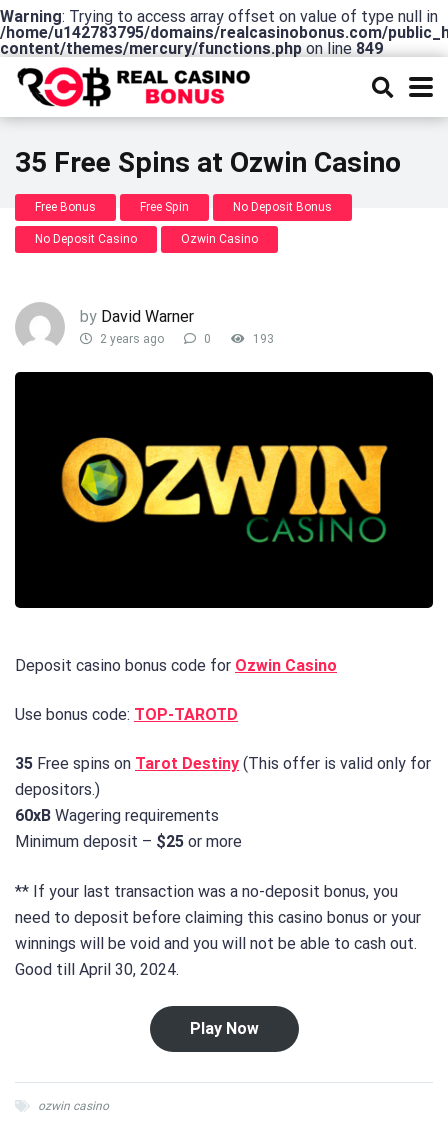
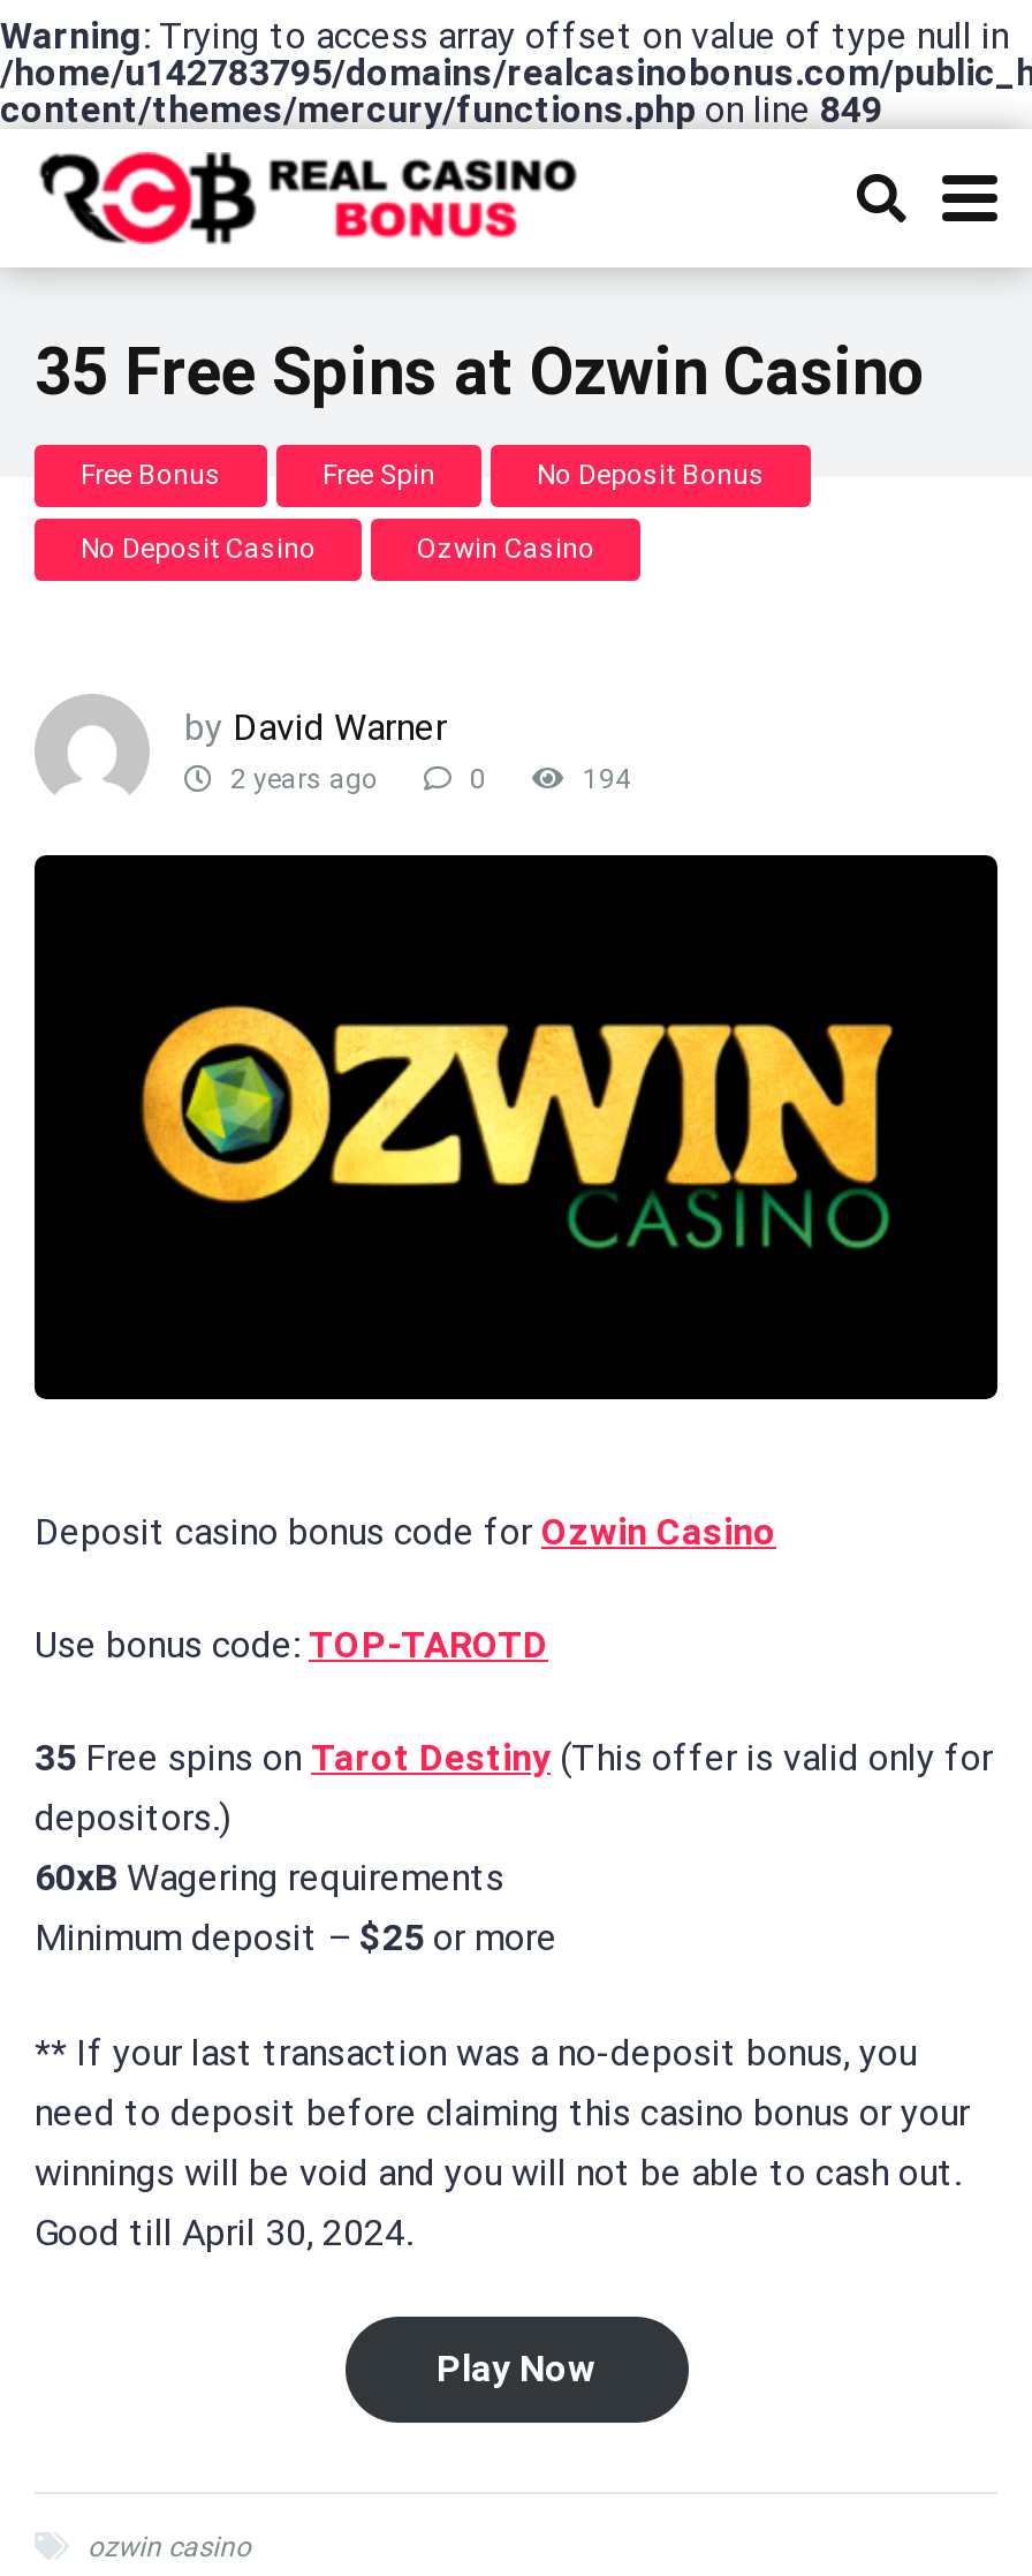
[250,332,274,346] 193 -> [576,763,631,795] 194

